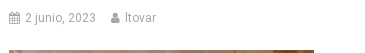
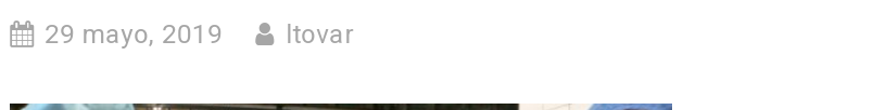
[25,11,96,25] 2 junio, 2023 -> [45,19,223,49] 29 mayo, 2019

